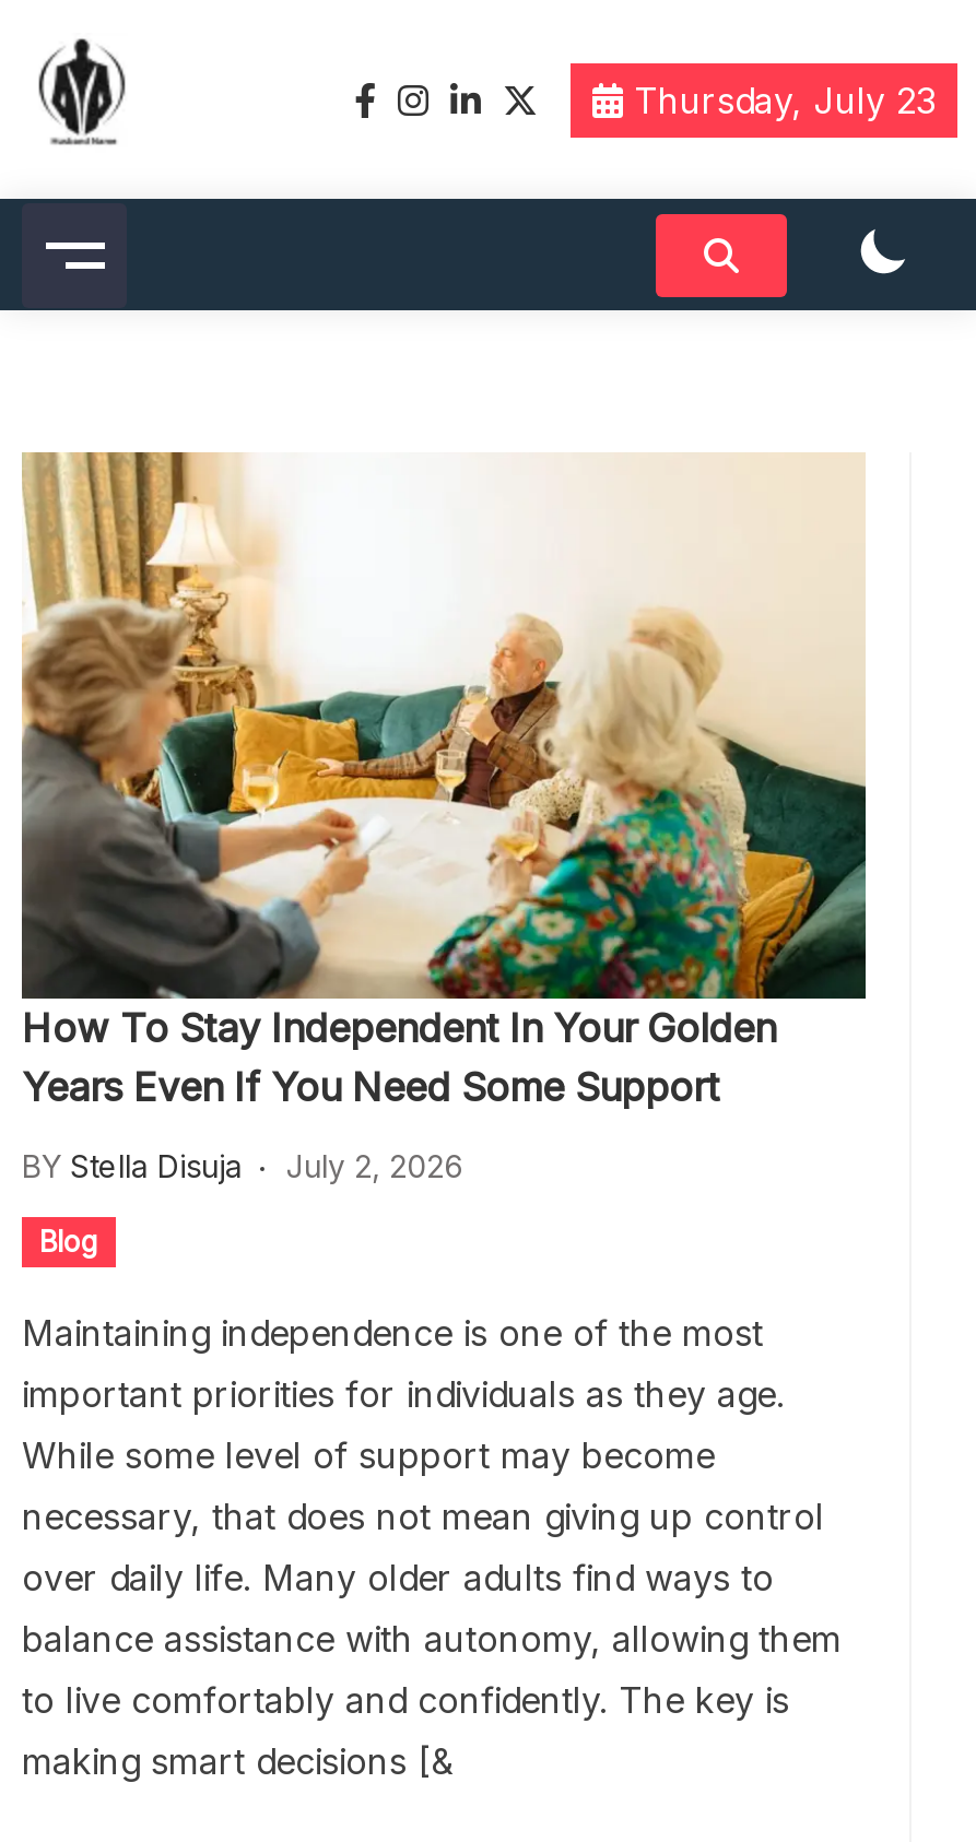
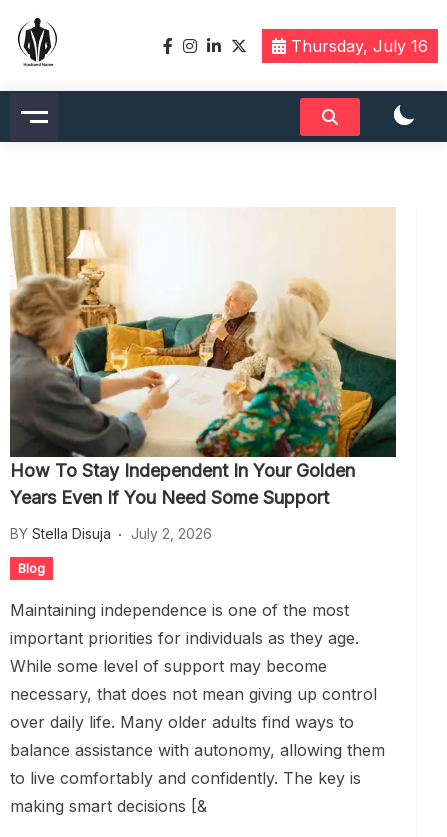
[623,78,936,121] Thursday, July 23 -> [286,35,428,55] Thursday, July 16

